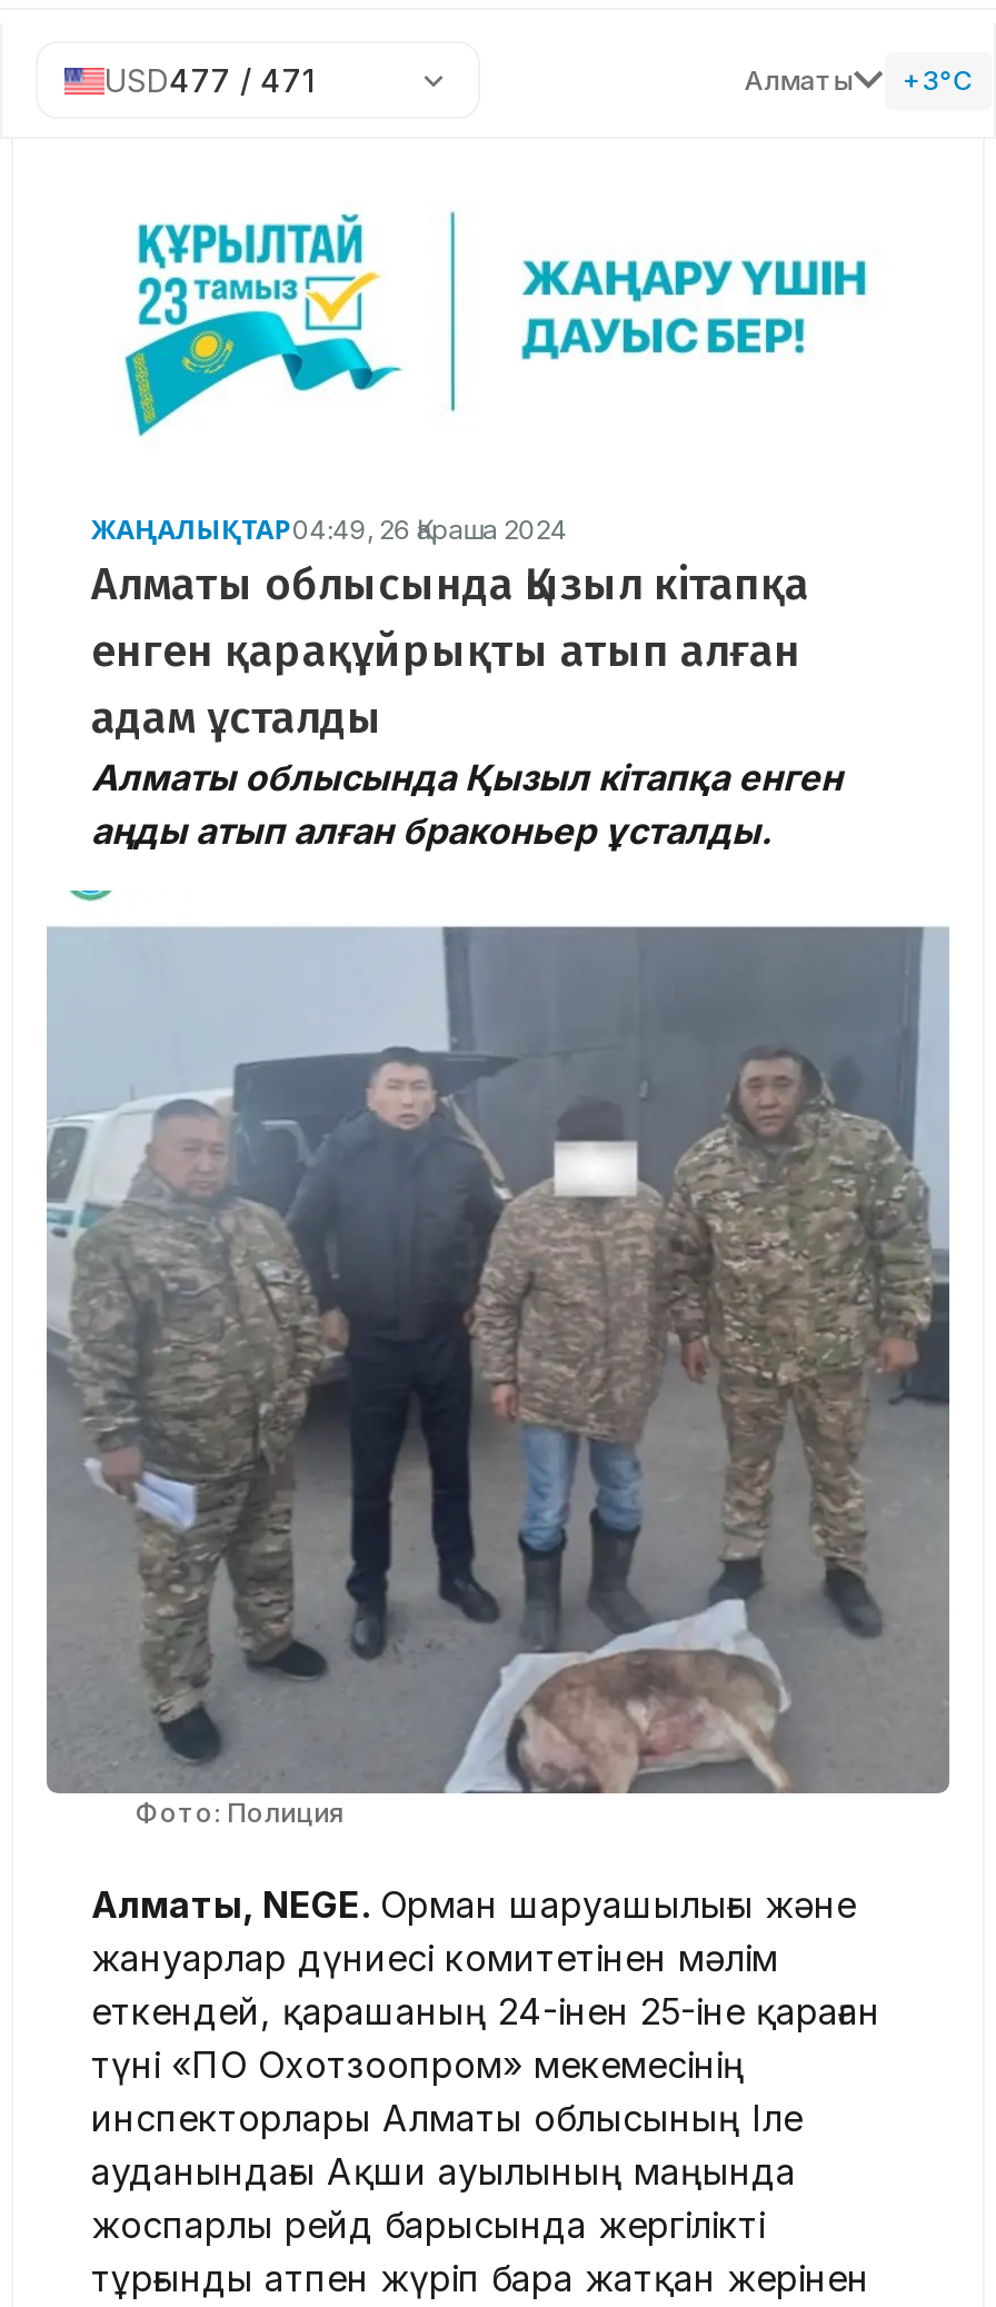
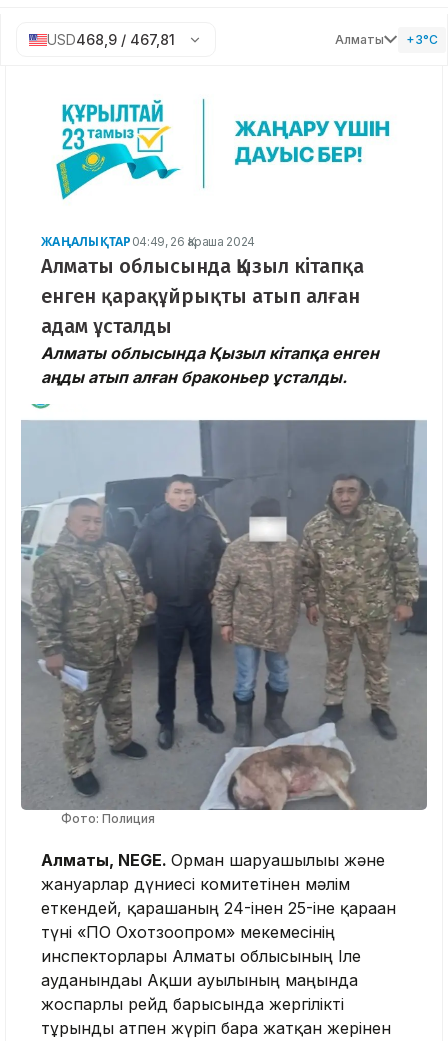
[104,61,316,99] USD477 / 471 -> [47,31,175,48] USD468,9 / 467,81

